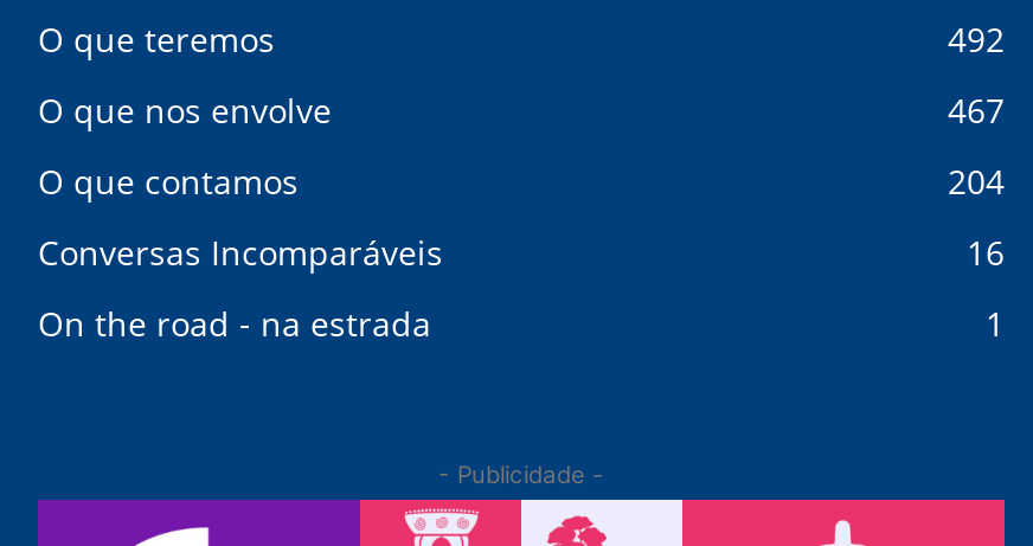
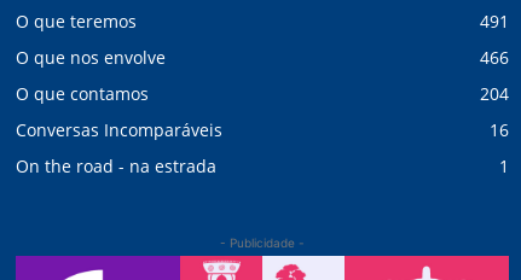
[948,16,1005,61] 492 -> [480,10,509,33] 491
[948,87,1005,132] 467 -> [480,46,509,69] 466

